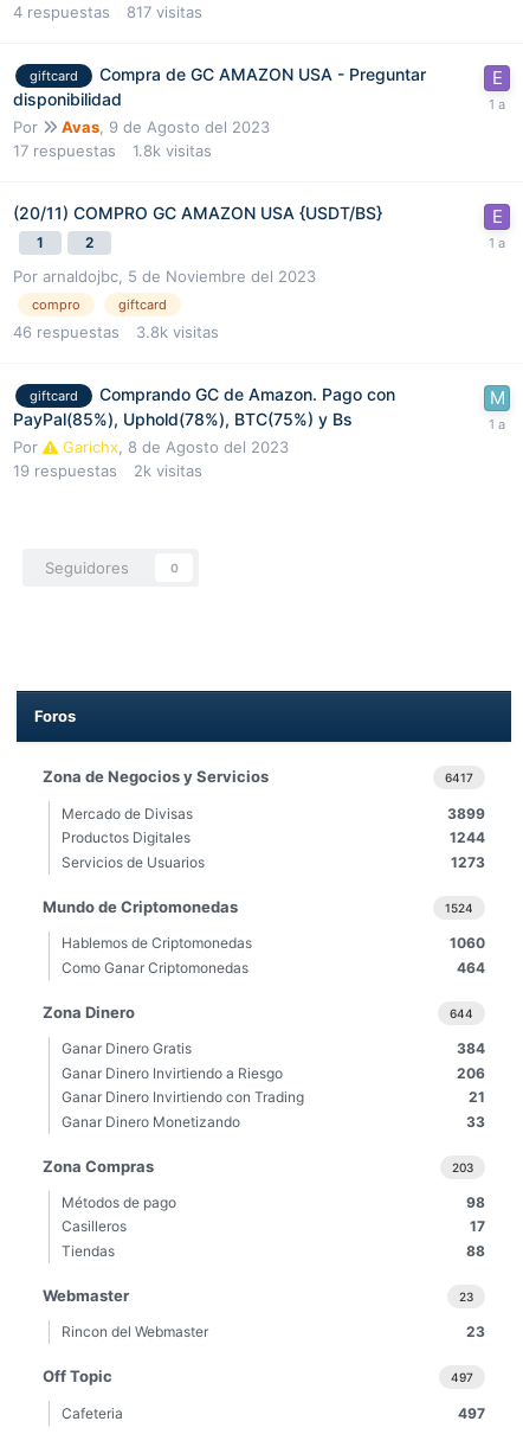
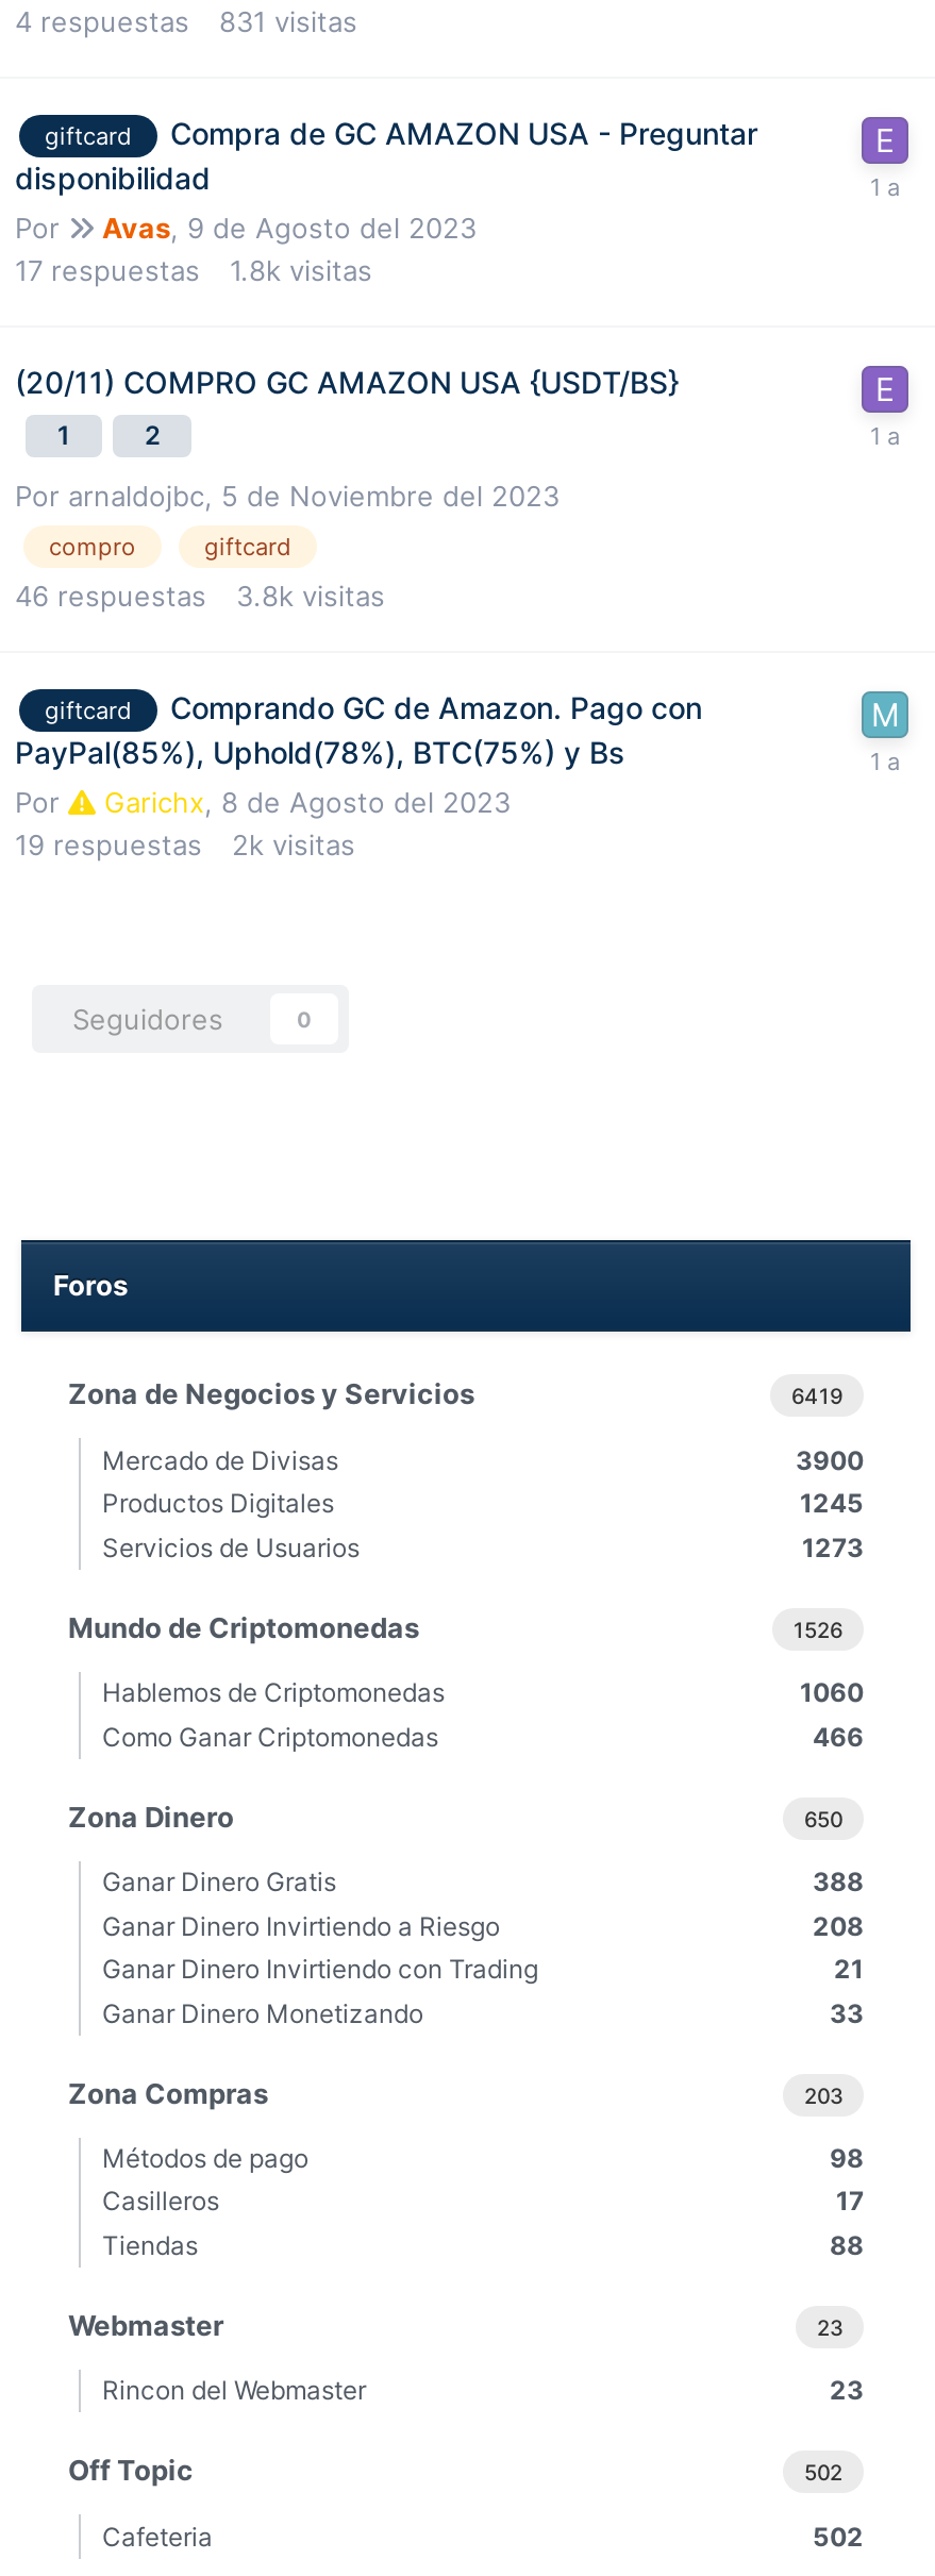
[13,2,202,21] 4 respuestas 817 visitas -> [15,4,357,38] 4 respuestas 831 visitas
[445,771,473,785] 6417 -> [791,1384,842,1409] 6419
[447,805,485,822] 3899 -> [796,1444,864,1476] 3900
[450,829,485,847] 1244 -> [800,1488,864,1519] 1245
[445,900,473,915] 1524 -> [794,1616,842,1642] 1526
[457,958,485,976] 464 -> [813,1720,864,1752] 466
[450,1006,473,1020] 644 -> [804,1805,842,1831] 650
[457,1040,485,1057] 384 -> [813,1866,864,1898] 388
[457,1064,485,1082] 206 -> [813,1909,864,1941] 208
[451,1370,473,1385] 497 -> [804,2460,842,2485] 502
[458,1404,485,1422] 497 -> [813,2520,864,2552] 502

